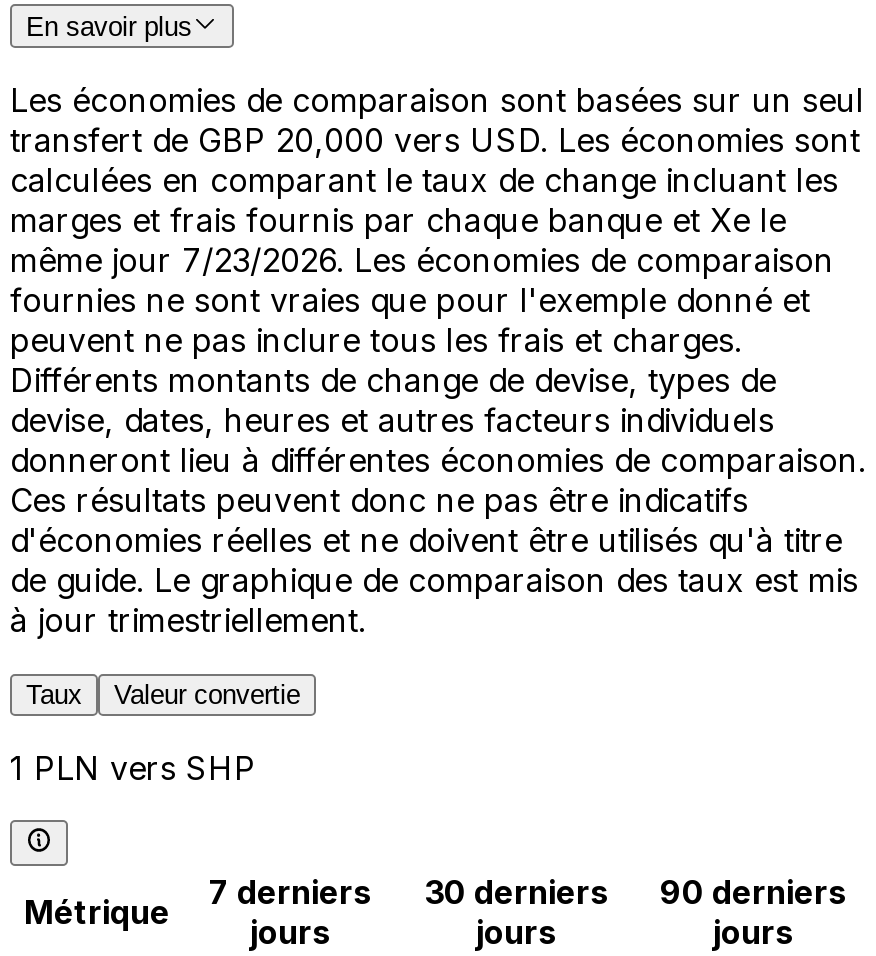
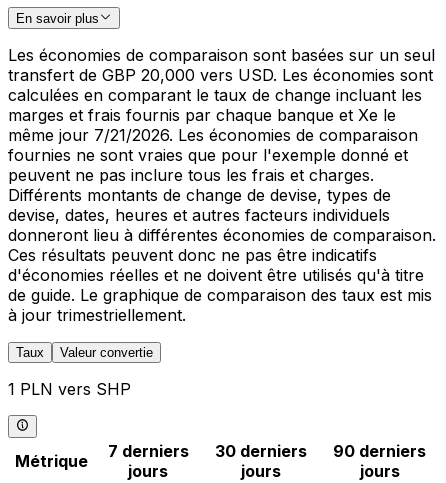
[10,241,834,281] même jour 7/23/2026. Les économies de comparaison -> [8,125,418,145] même jour 7/21/2026. Les économies de comparaison

